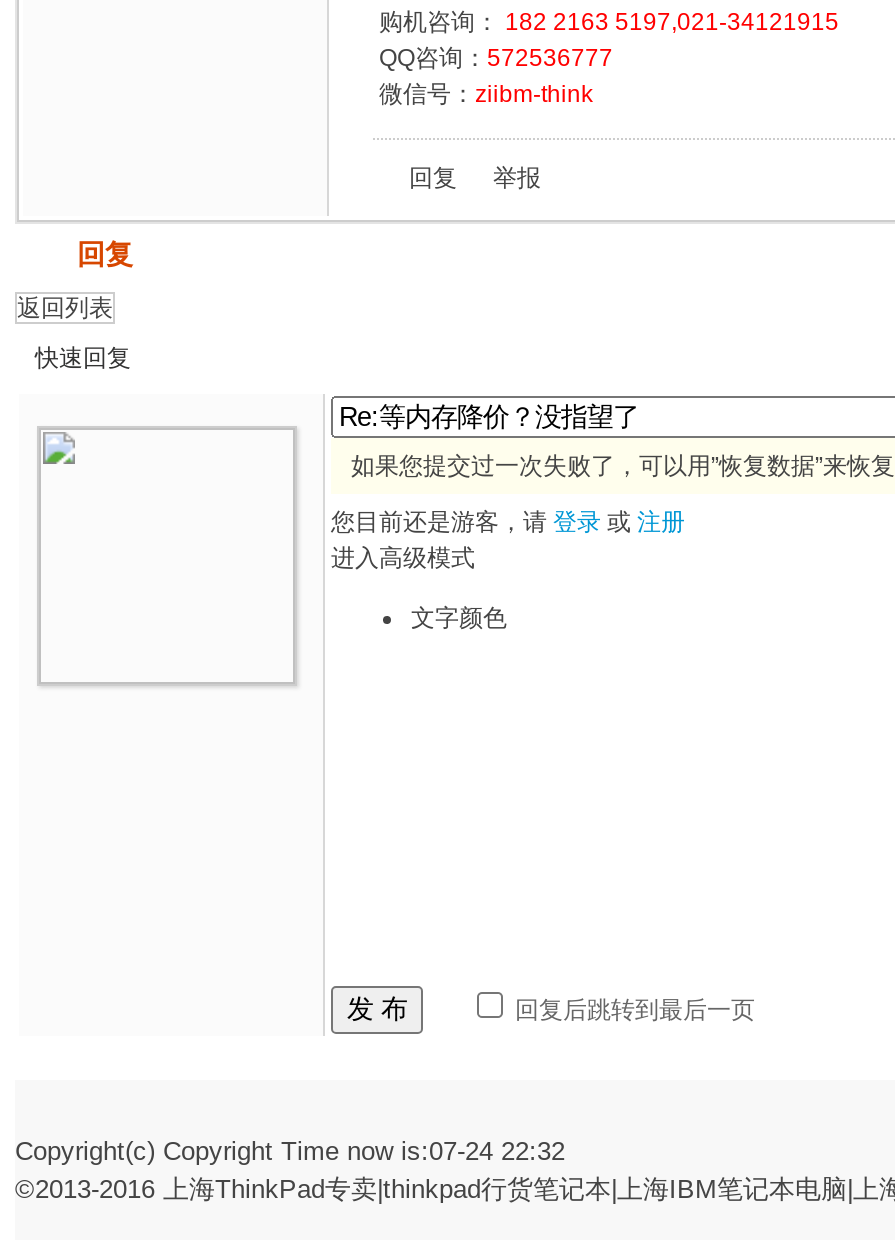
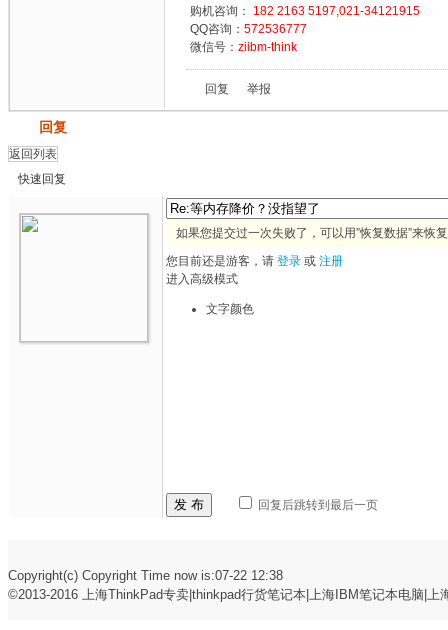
[33,1136,565,1166] Copyright(c) Copyright Time now is:07-24 22:32 -> [17,568,283,583] Copyright(c) Copyright Time now is:07-22 12:38

